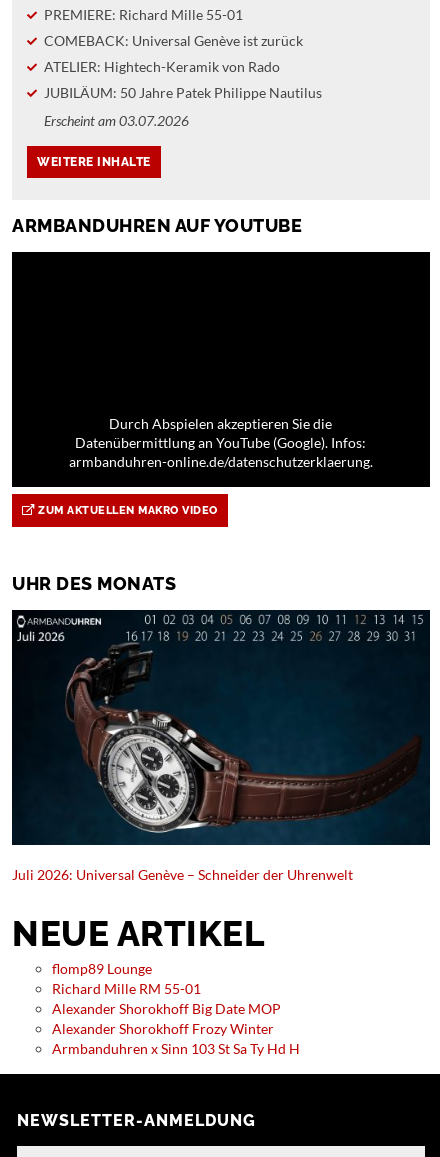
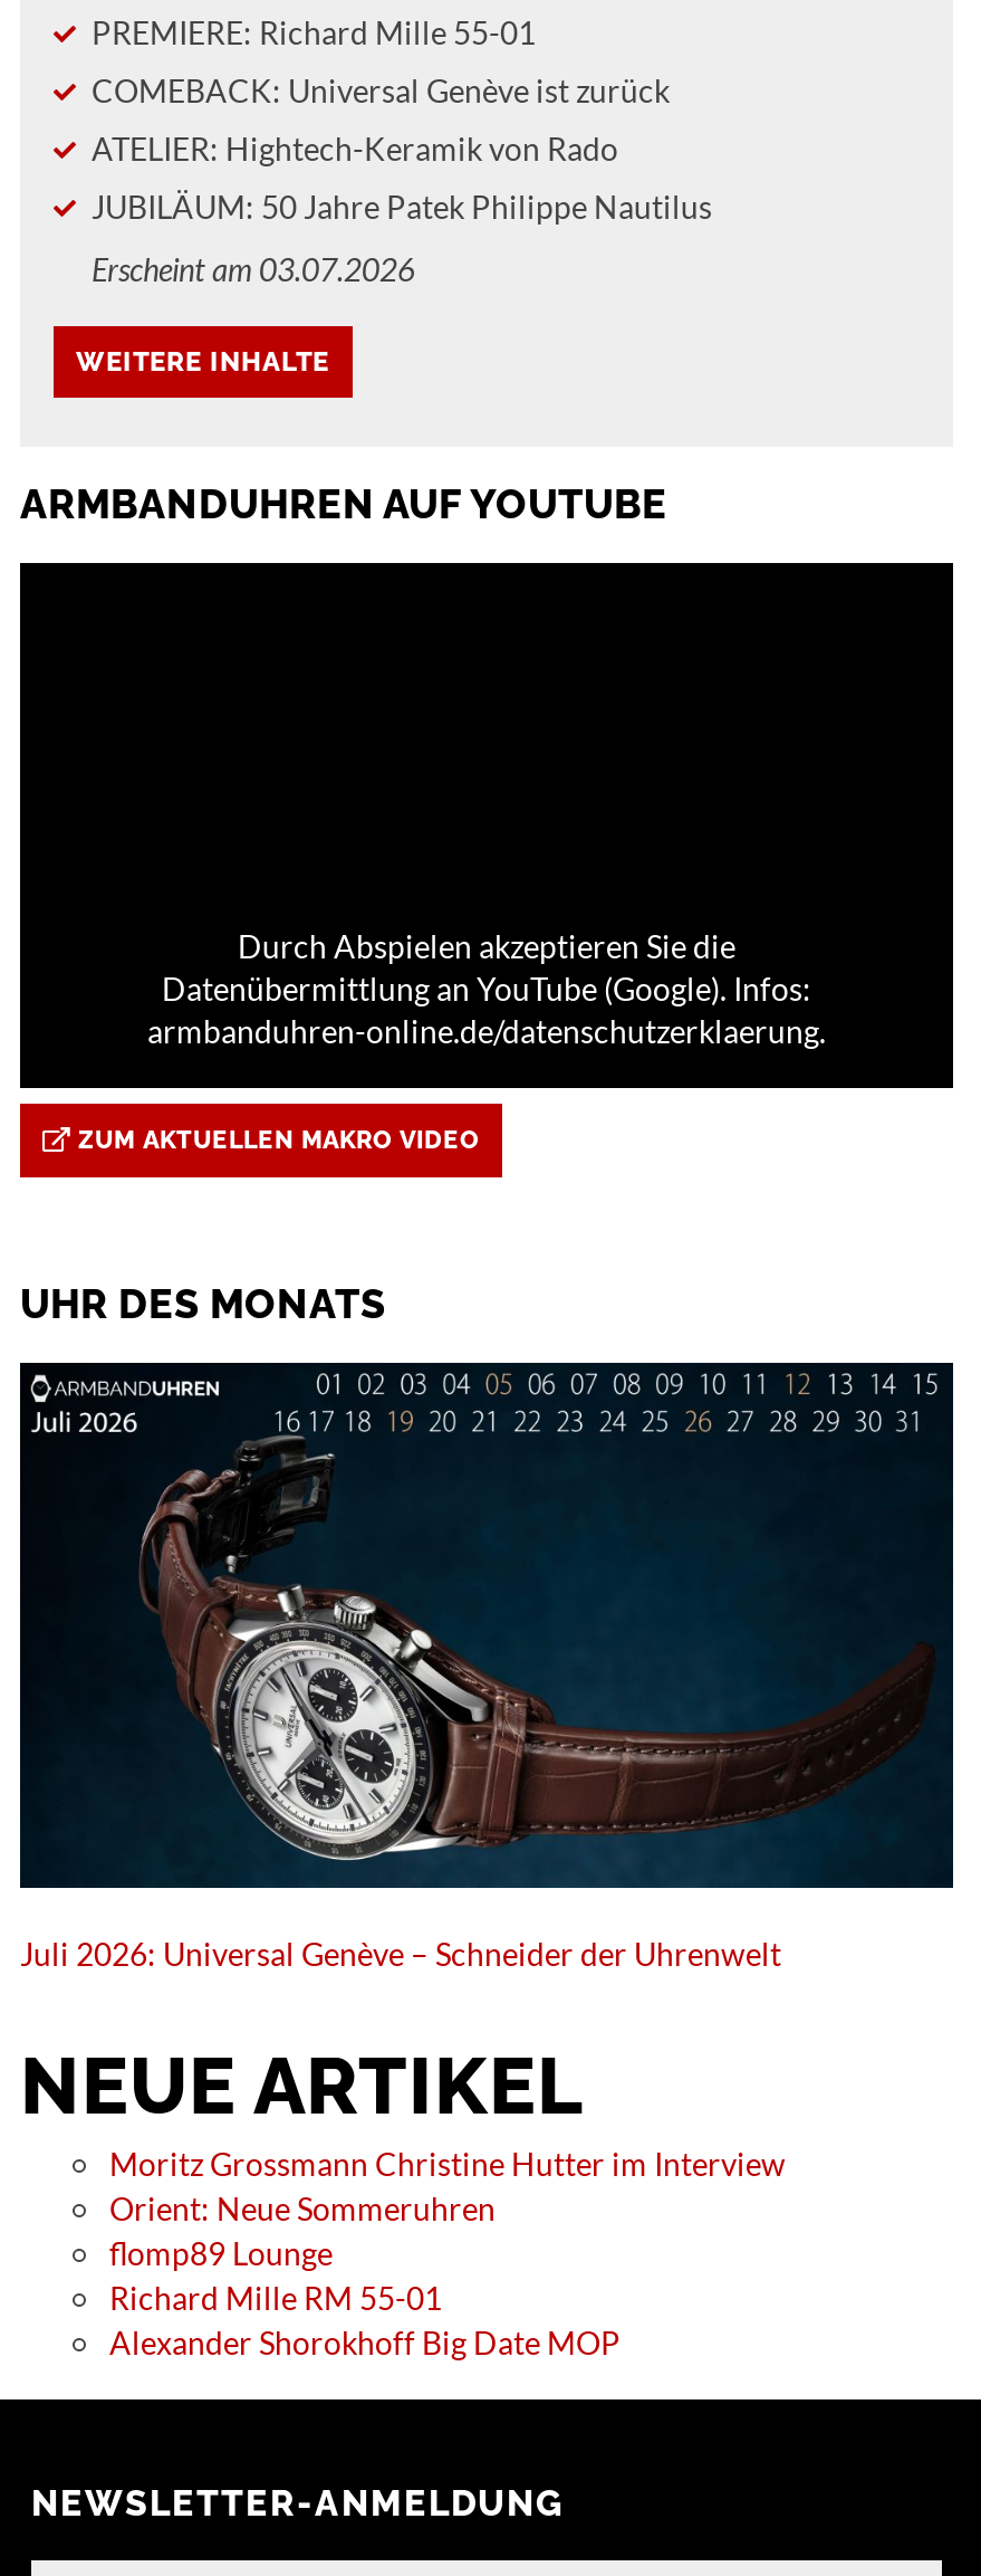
none -> [109,2144,786,2227] Moritz Grossmann Christine Hutter im Interview | Orient: Neue Sommeruhren
moved [52,960,281,1017] -> [109,2234,621,2361]: flomp89 Lounge | Richard Mille RM 55-01 | Alexander Shorokhoff Big Date MOP
[52,1020,300,1057] Alexander Shorokhoff Frozy Winter | Armbanduhren x Sinn 103 St Sa Ty Hd H -> none

